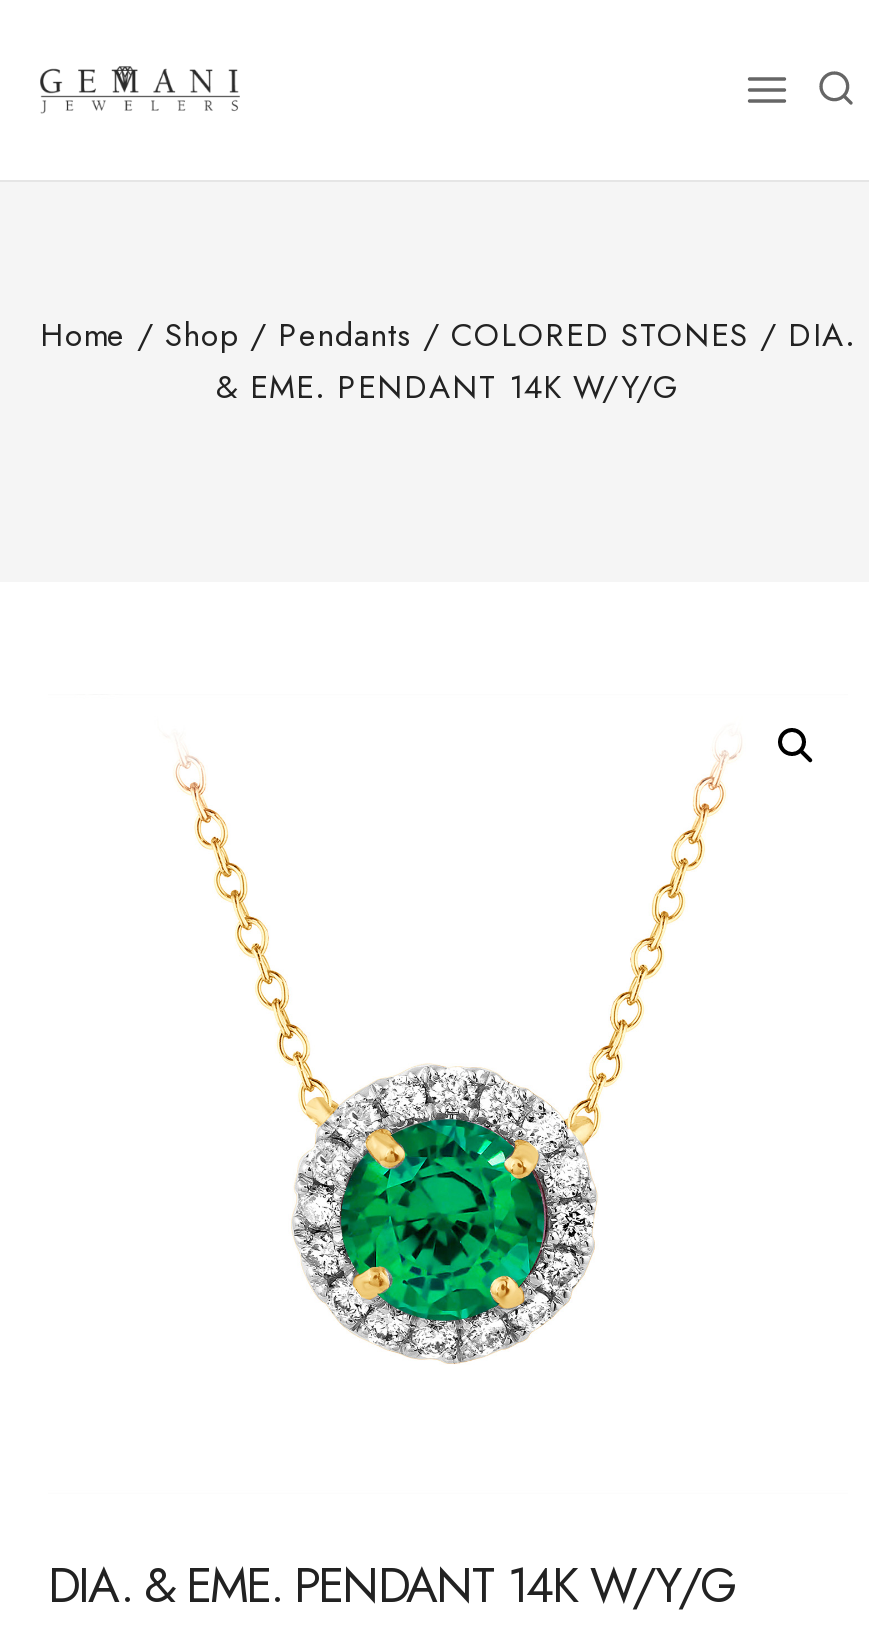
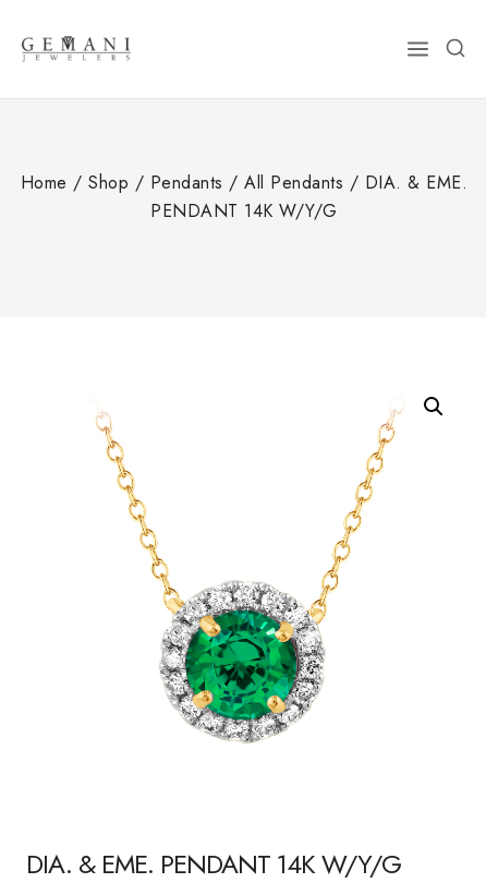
[40,311,856,409] Home / Shop / Pendants / COLORED STONES / DIA. | & EME. PENDANT 14K W/Y/G -> [20,170,468,223] Home / Shop / Pendants / All Pendants / DIA. & EME. | PENDANT 14K W/Y/G

